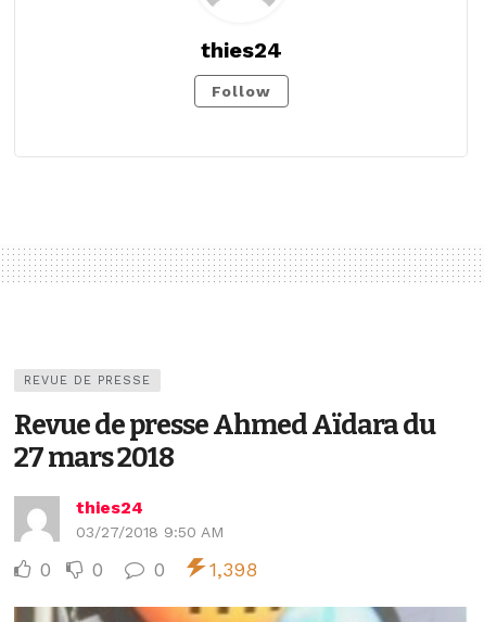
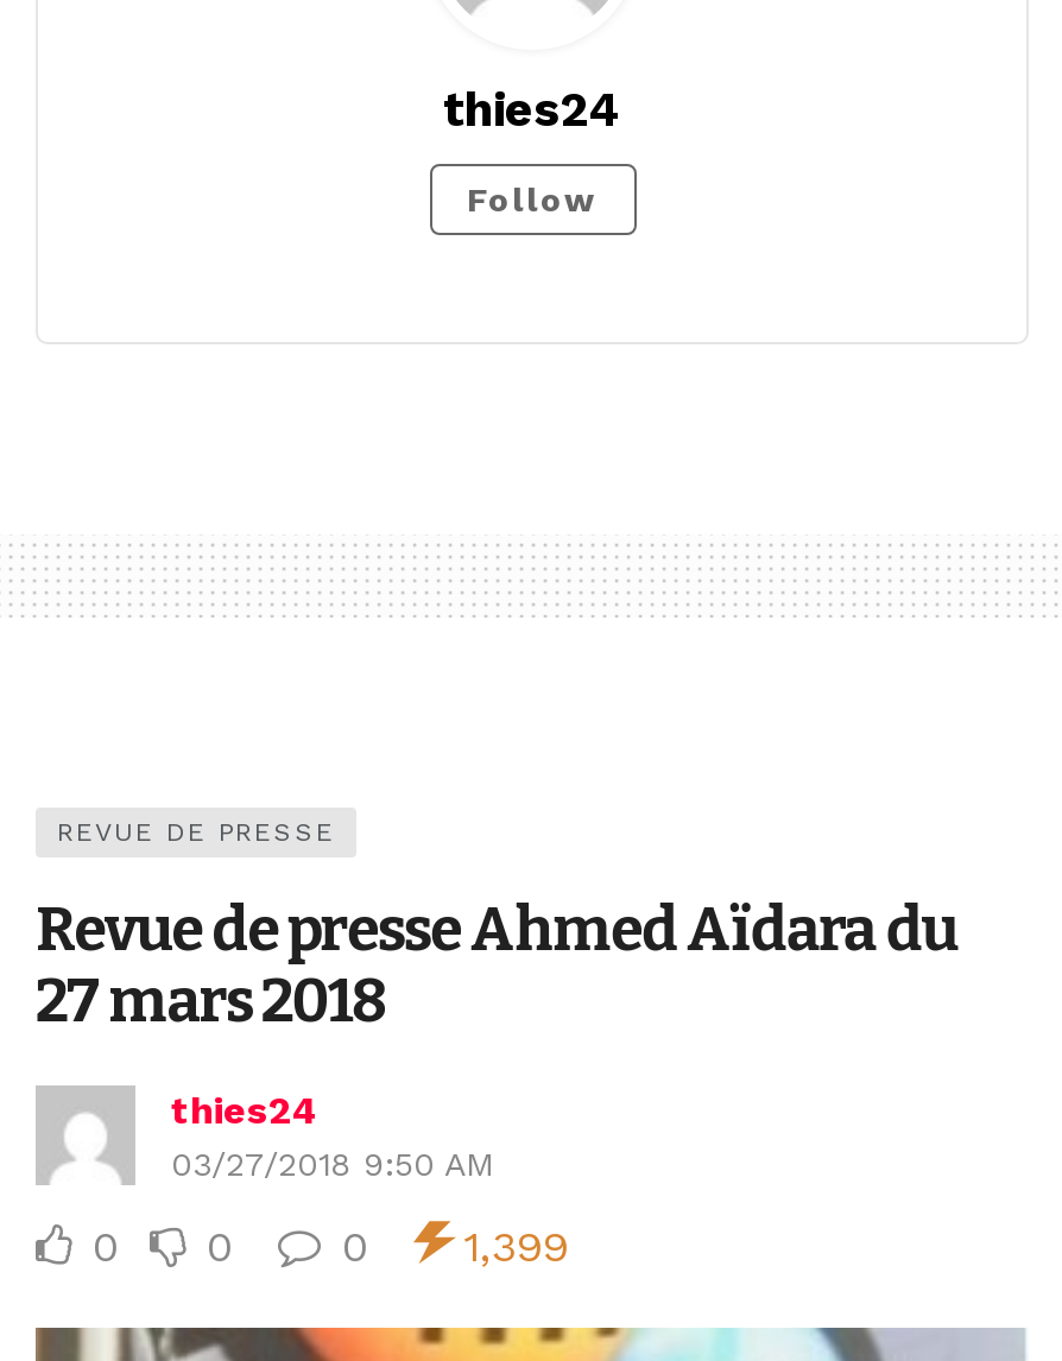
[209,558,257,581] 1,398 -> [463,1221,568,1271] 1,399

